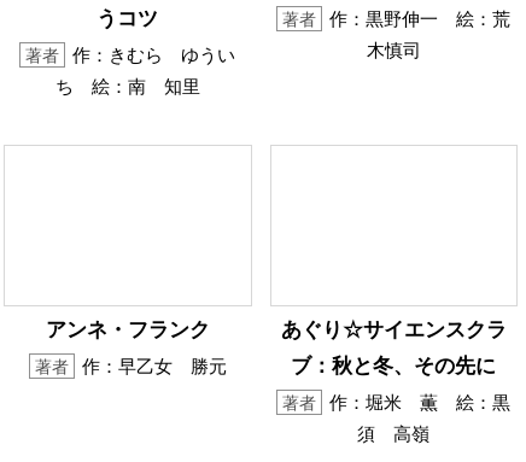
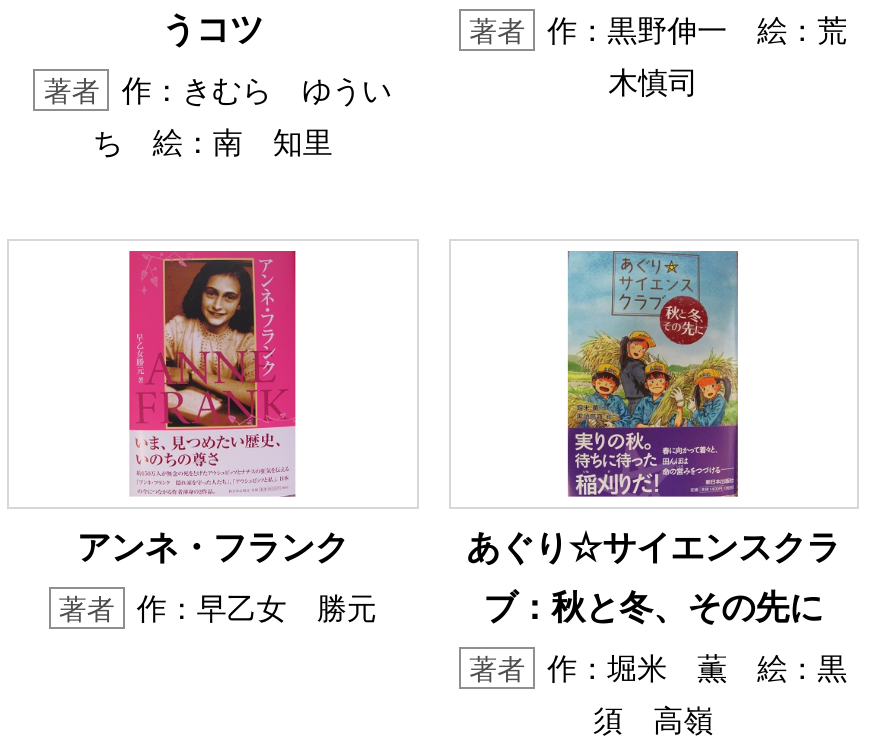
none -> [127,248,297,498] [image]
none -> [565,248,741,500] [image]

